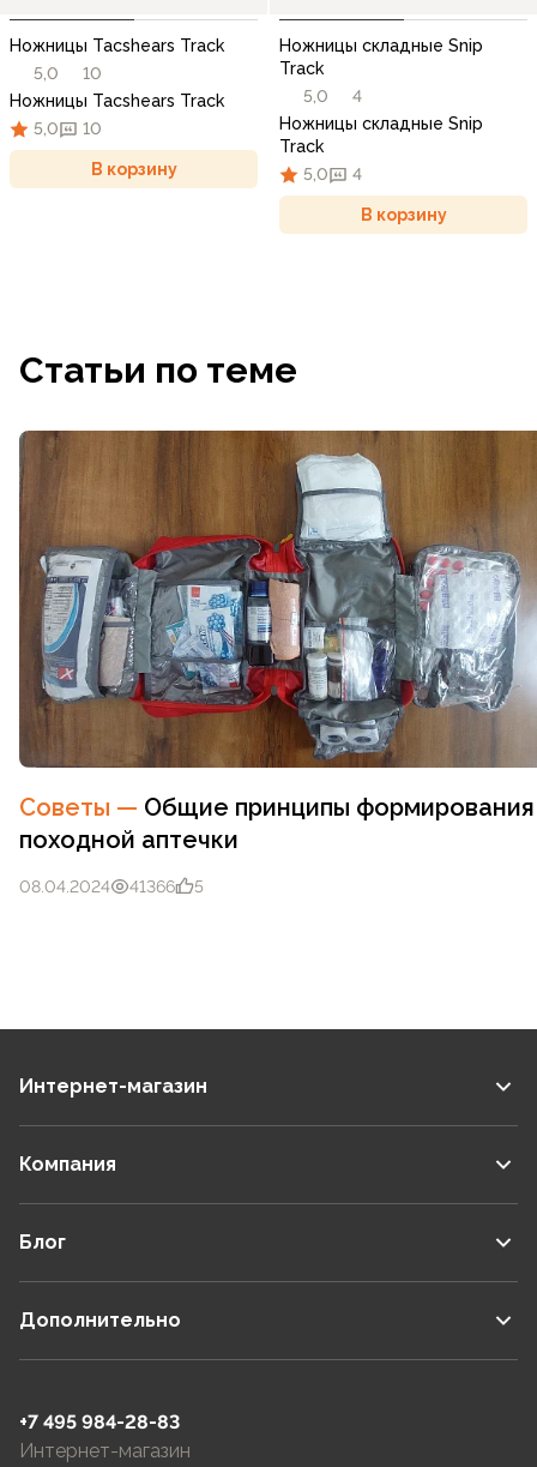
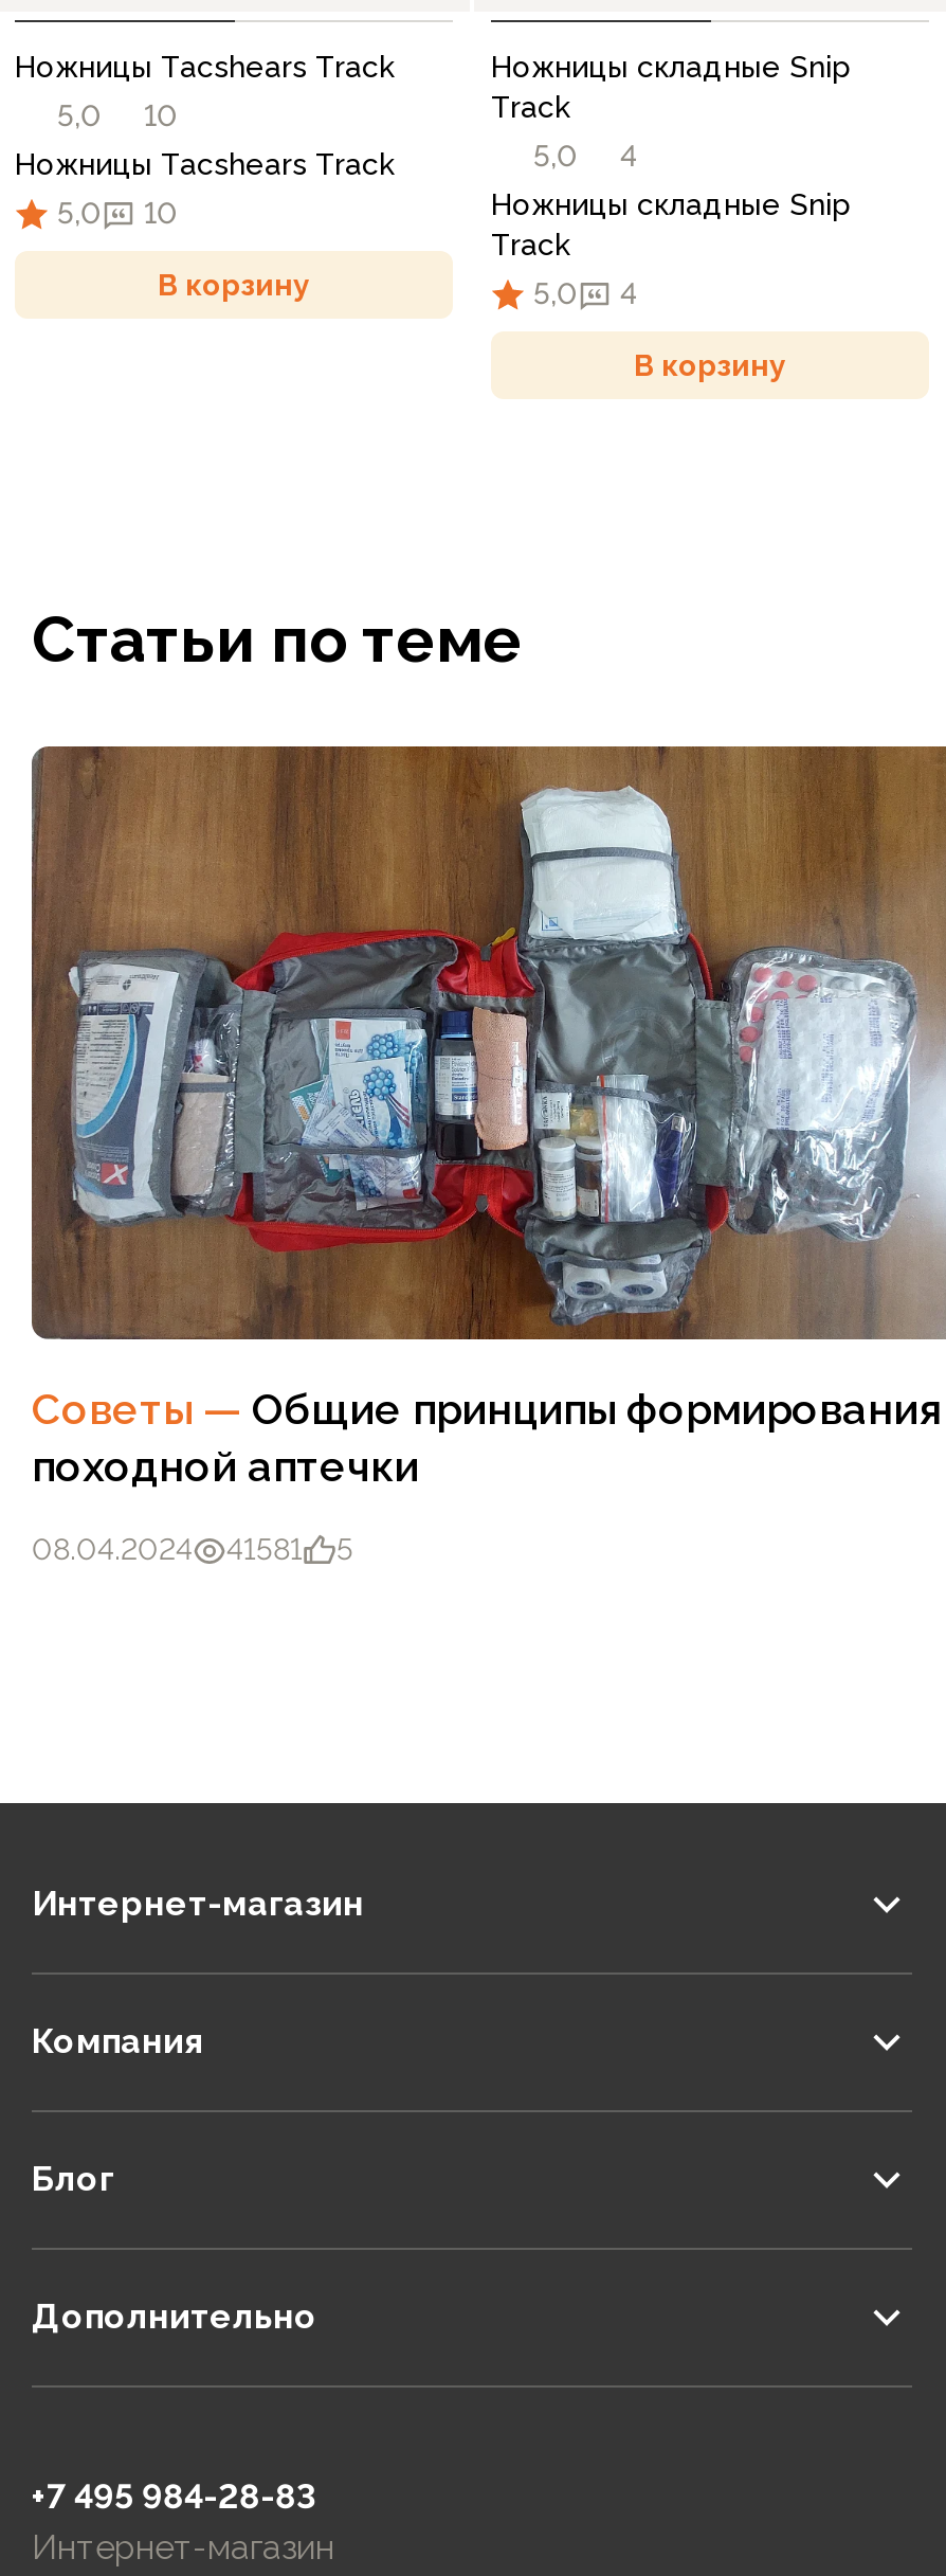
[19,876,204,896] 08.04.2024 41366 5 -> [32,1532,353,1566] 08.04.2024 41581 5

